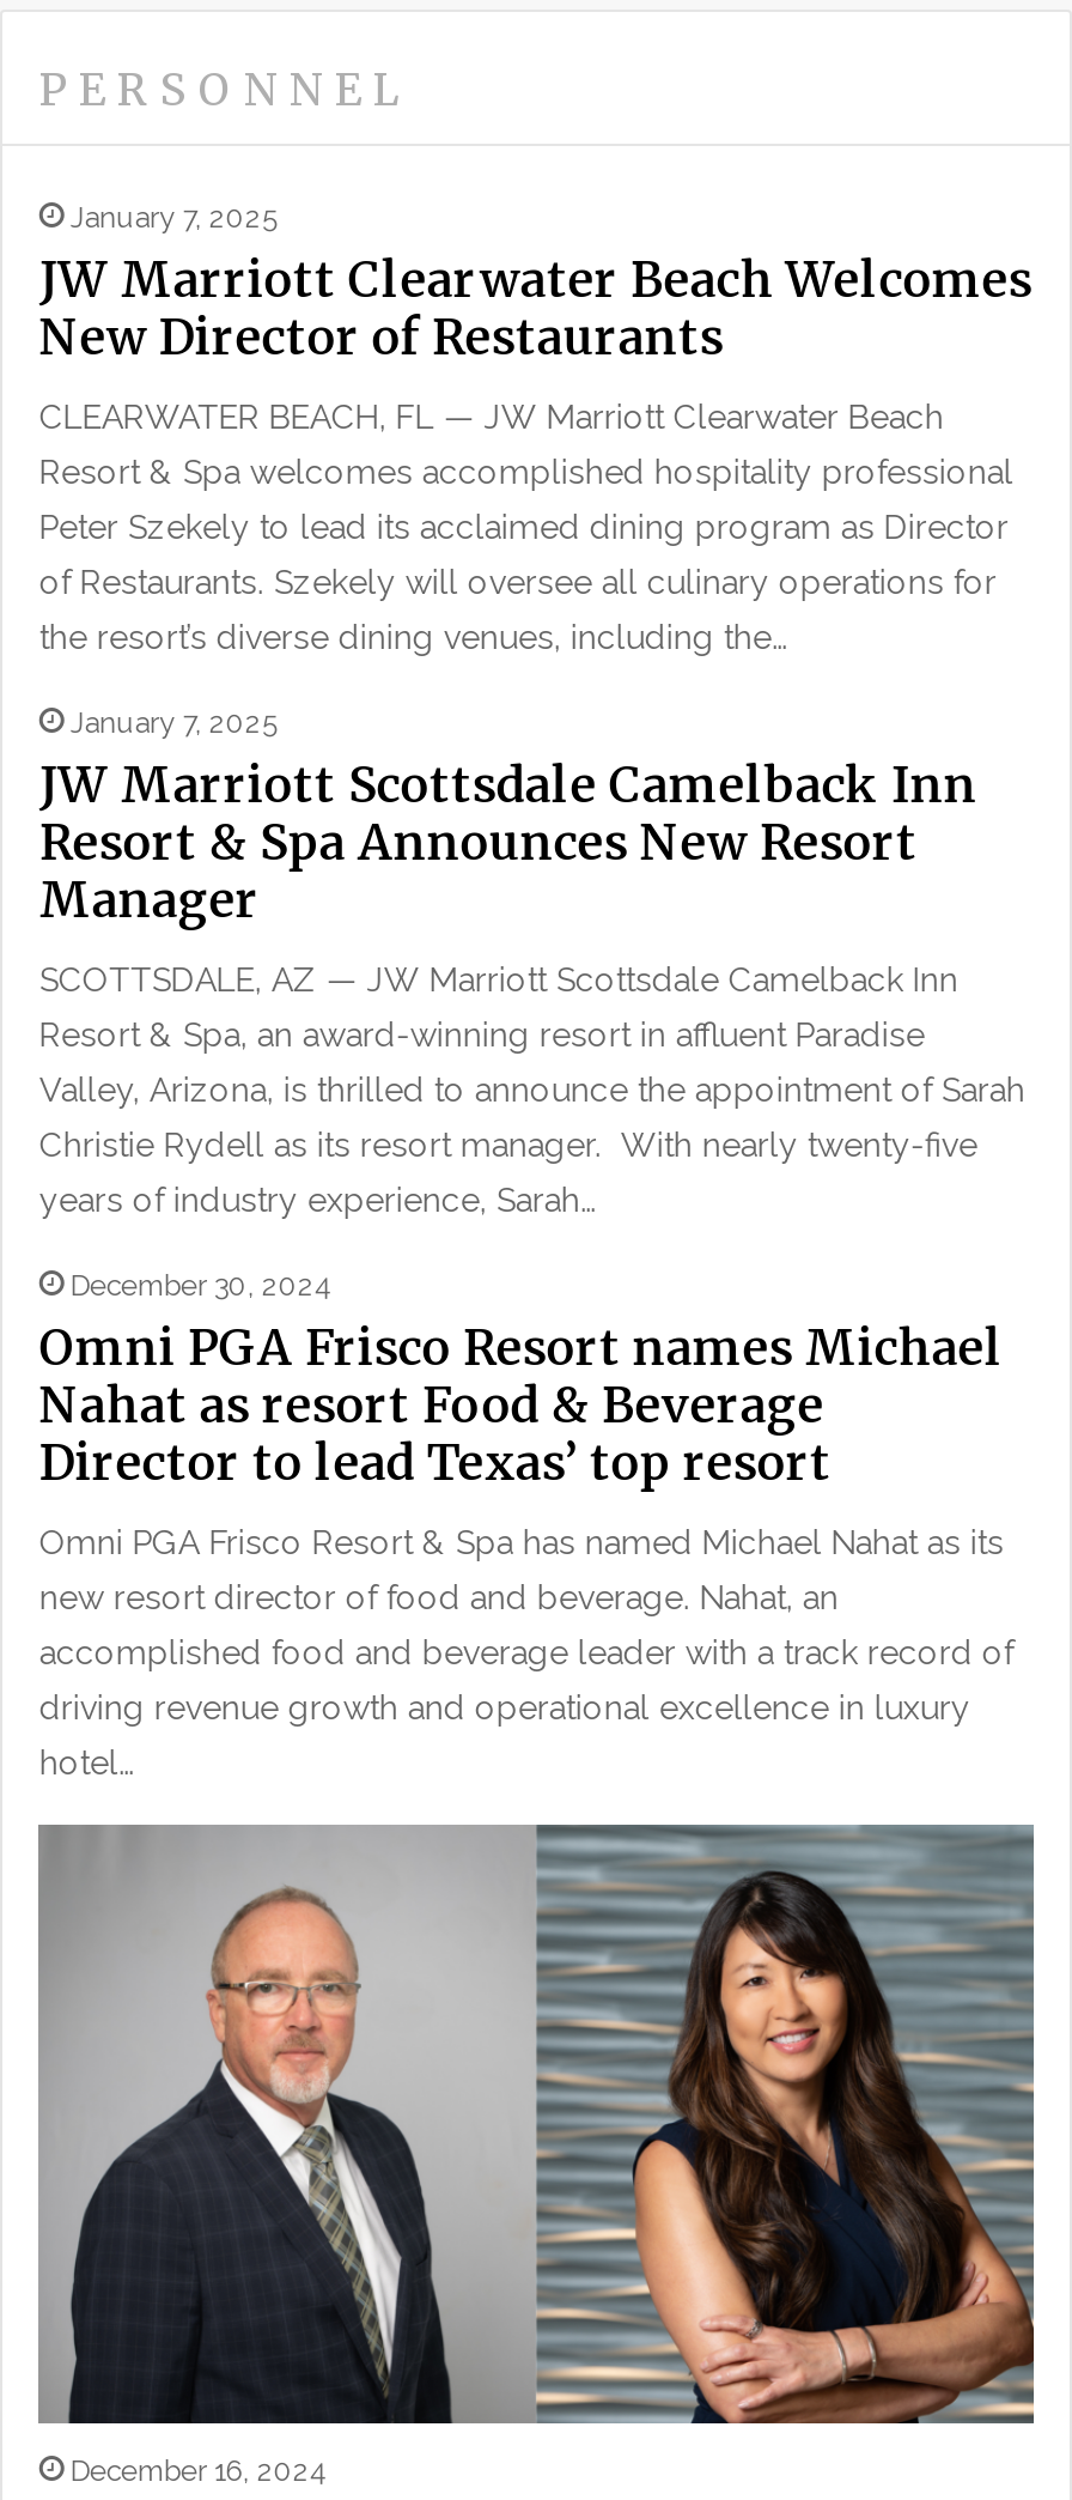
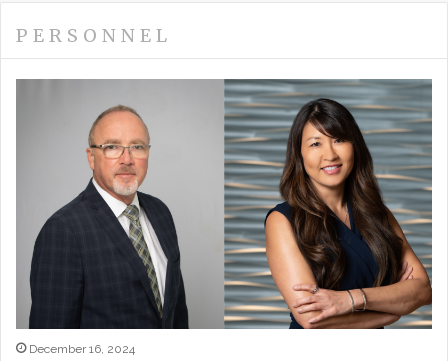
[39,201,1032,1782] January 7, 2025 | JW Marriott Clearwater Beach Welcomes | New Director of Restaurants | CLEARWATER BEACH, FL — JW Marriott Clearwater Beach | Resort & Spa welcomes accomplished hospitality professional | Peter Szekely to lead its acclaimed dining program as Director | of Restaurants. Szekely will oversee all culinary operations for | the resort’s diverse dining venues, including the… | January 7, 2025 | JW Marriott Scottsdale Camelback Inn | Resort & Spa Announces New Resort | Manager | SCOTTSDALE, AZ — JW Marriott Scottsdale Camelback Inn | Resort & Spa, an award-winning resort in affluent Paradise | Valley, Arizona, is thrilled to announce the appointment of Sarah | Christie Rydell as its resort manager. With nearly twenty-five | years of industry experience, Sarah… | December 30, 2024 | Omni PGA Frisco Resort names Michael | Nahat as resort Food & Beverage | Director to lead Texas’ top resort | Omni PGA Frisco Resort & Spa has named Michael Nahat as its | new resort director of food and beverage. Nahat, an | accomplished food and beverage leader with a track record of | driving revenue growth and operational excellence in luxury | hotel… -> none

